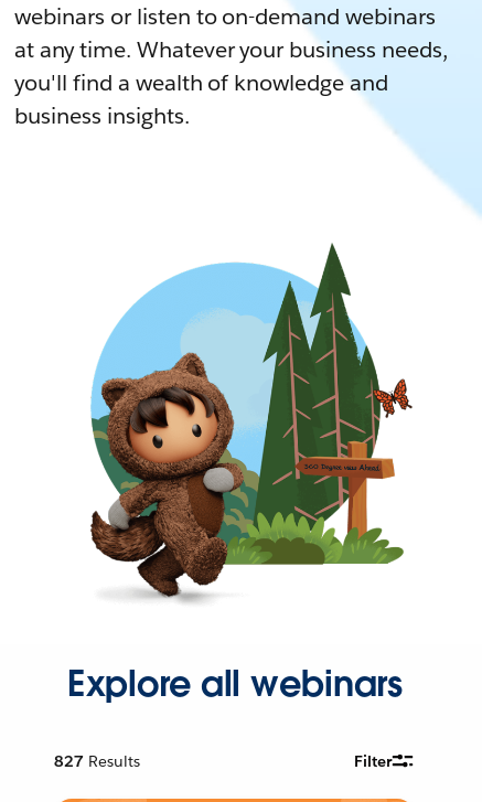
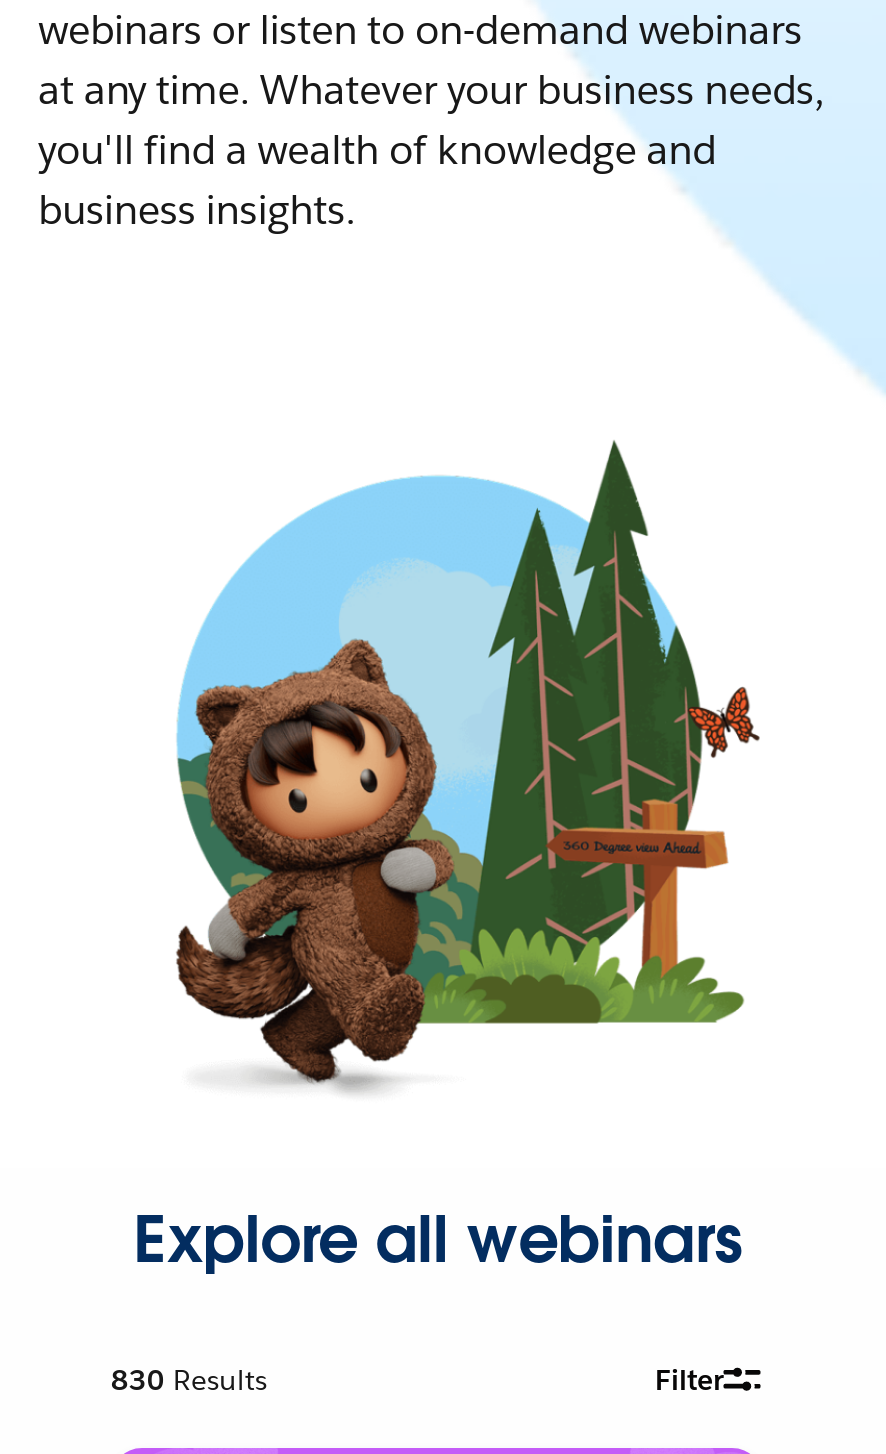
[55,751,141,771] 827 Results -> [111,1362,267,1398] 830 Results

